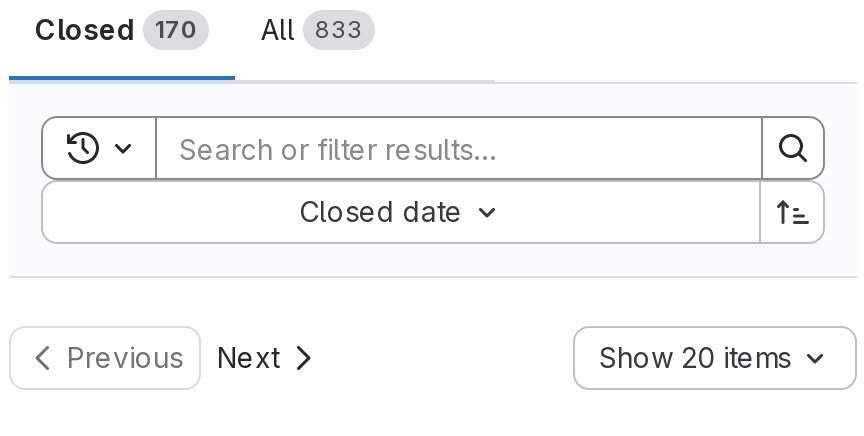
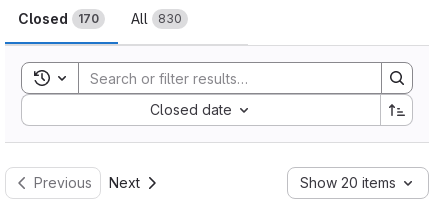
[261,12,363,46] All 833 -> [131,10,182,27] All 830

